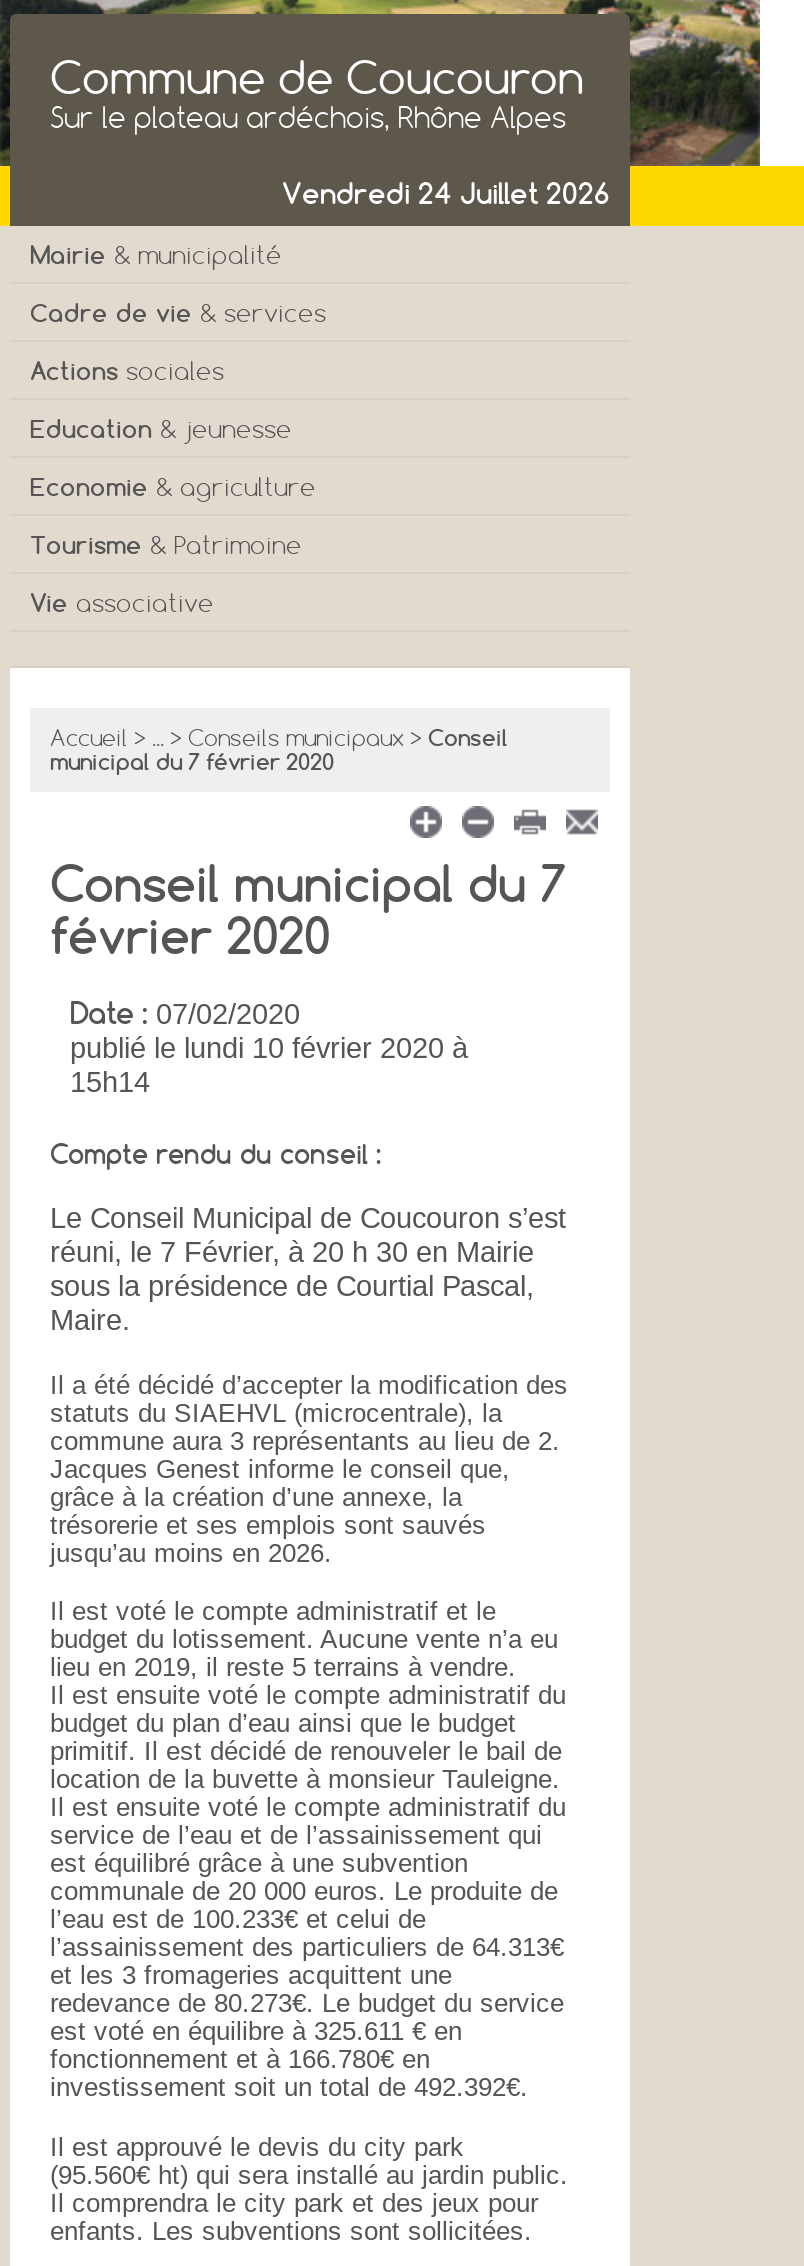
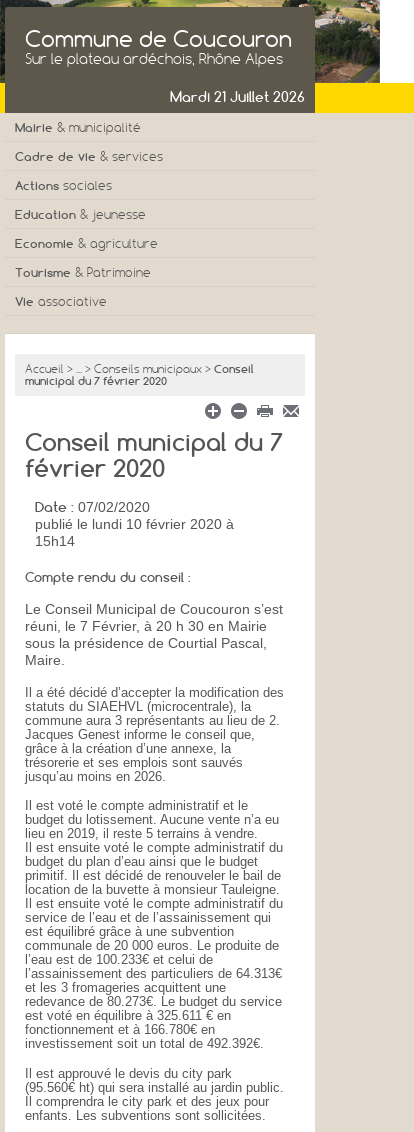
[282,176,610,212] Vendredi 24 Juillet 2026 -> [170,88,305,106] Mardi 21 Juillet 2026

